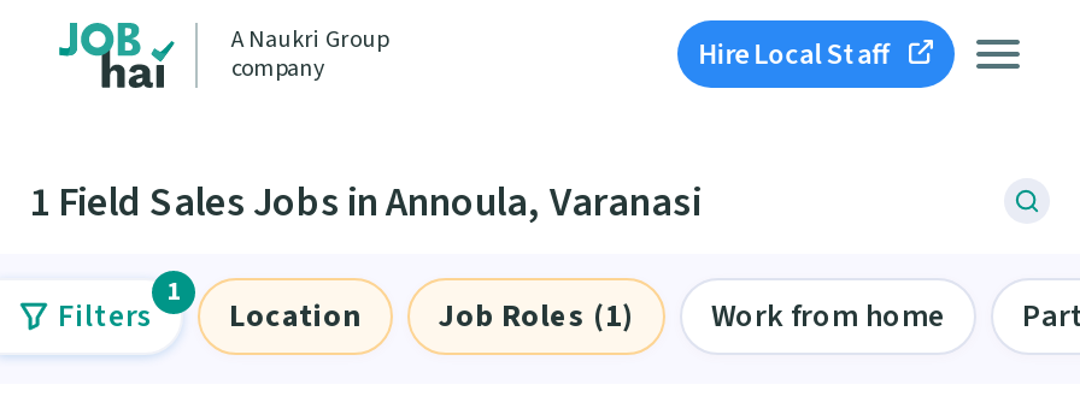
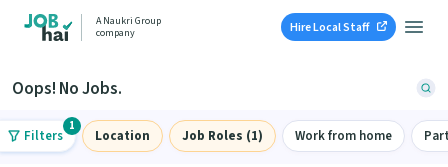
[29,175,702,233] 1 Field Sales Jobs in Annoula, Varanasi -> [12,77,122,101] Oops! No Jobs.

